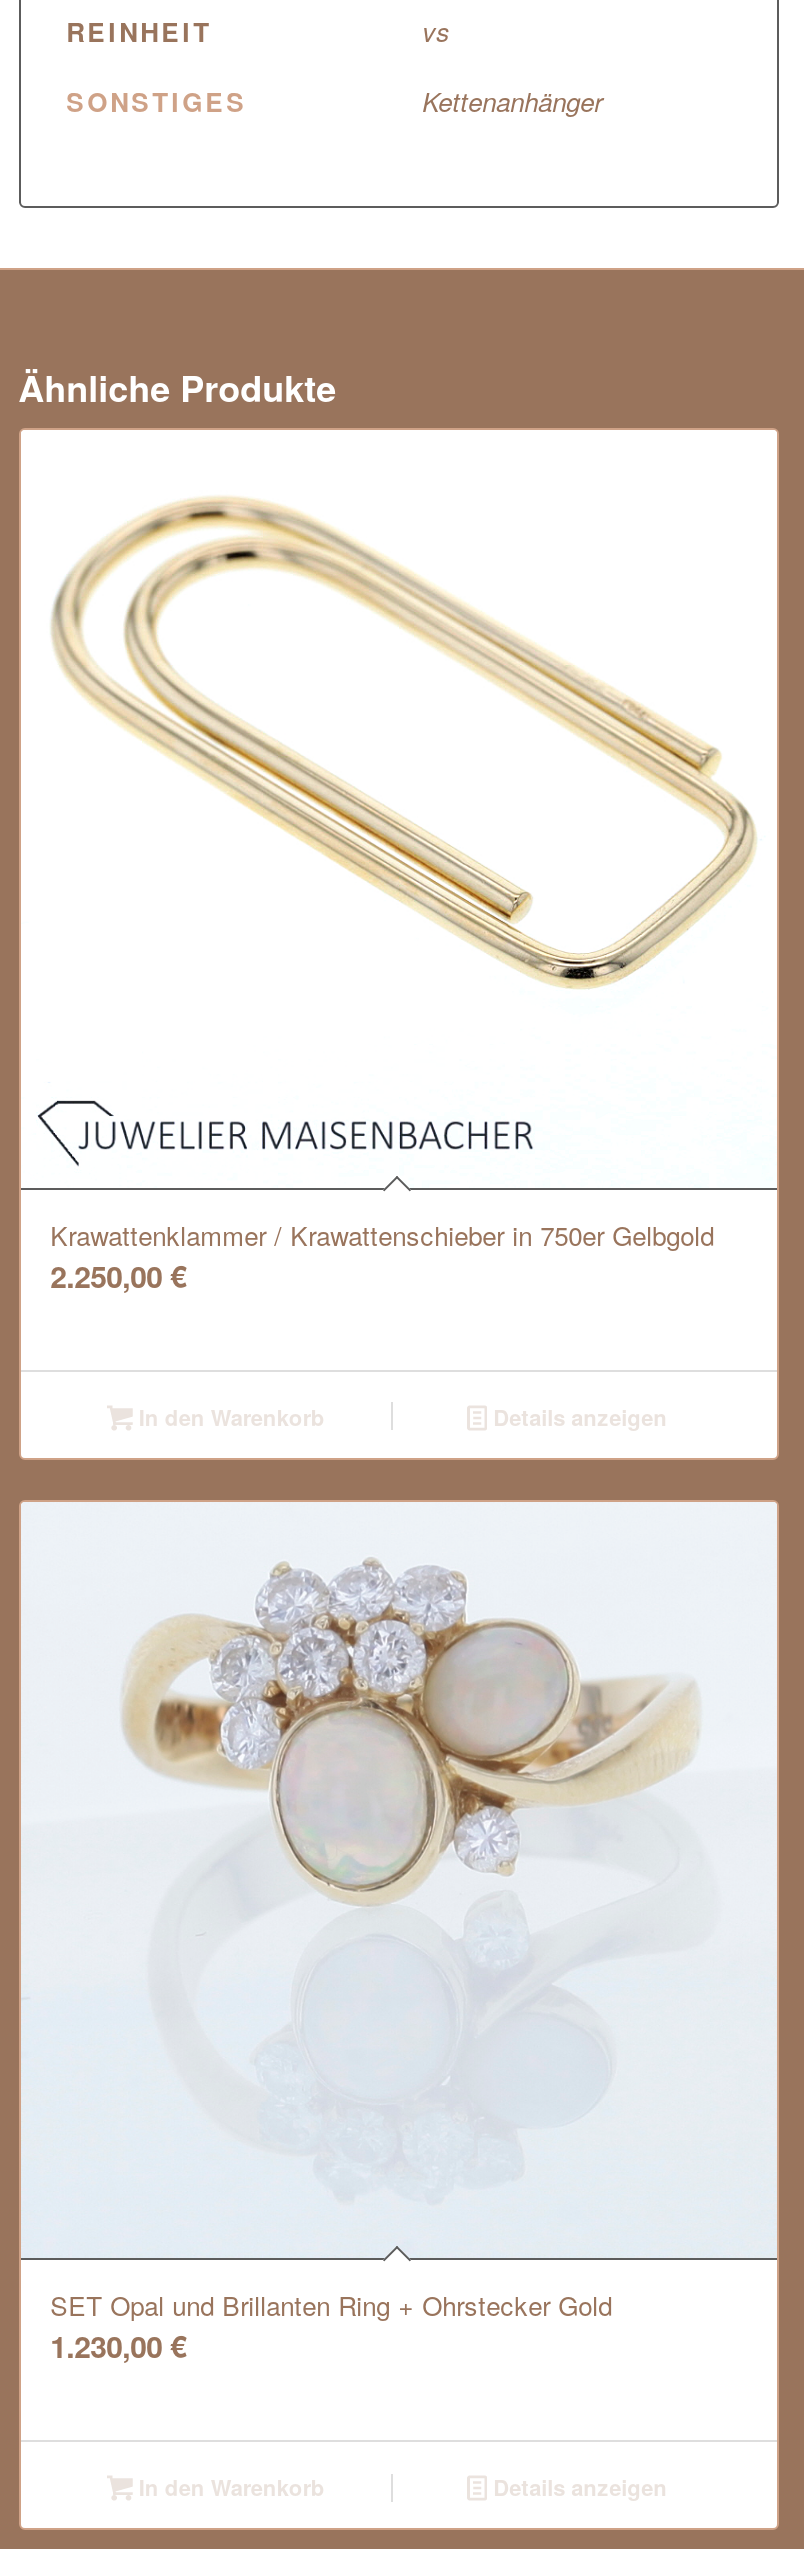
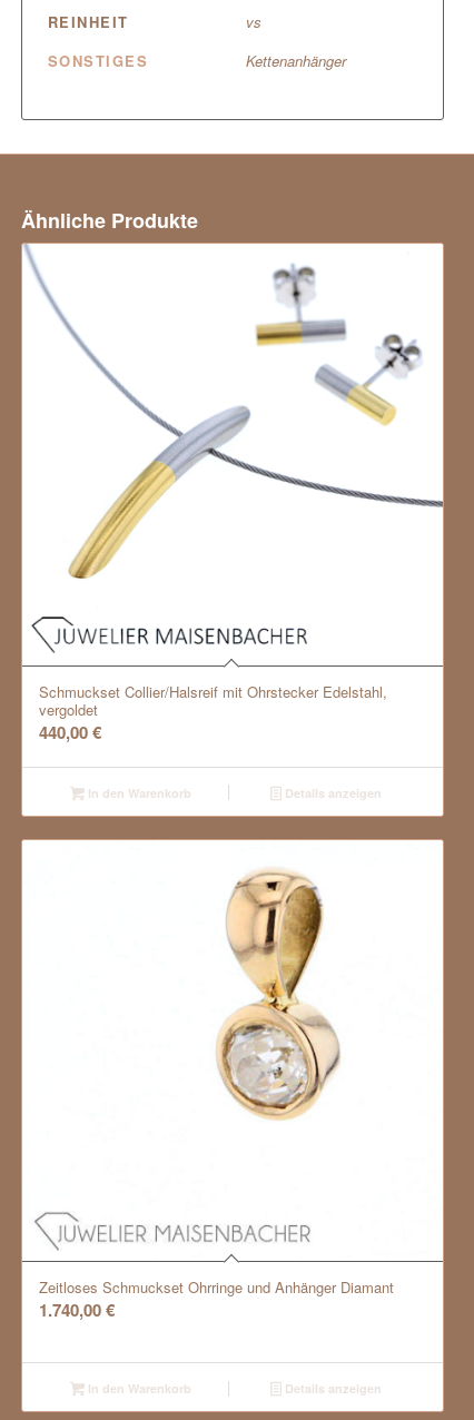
[23,430,779,1032] [image] -> [22,244,444,580] [image]
[50,1215,714,1297] Krawattenklammer / Krawattenschieber in 750er Gelbgold | 2.250,00 € -> [38,681,387,744] Schmuckset Collier/Halsreif mit Ohrstecker Edelstahl, | vergoldet | 440,00 €
[21,1554,775,2369] [image] | SET Opal und Brillanten Ring + Ohrstecker Gold | 1.230,00 € -> [22,868,442,1322] [image] | Zeitloses Schmuckset Ohrringe und Anhänger Diamant | 1.740,00 €

